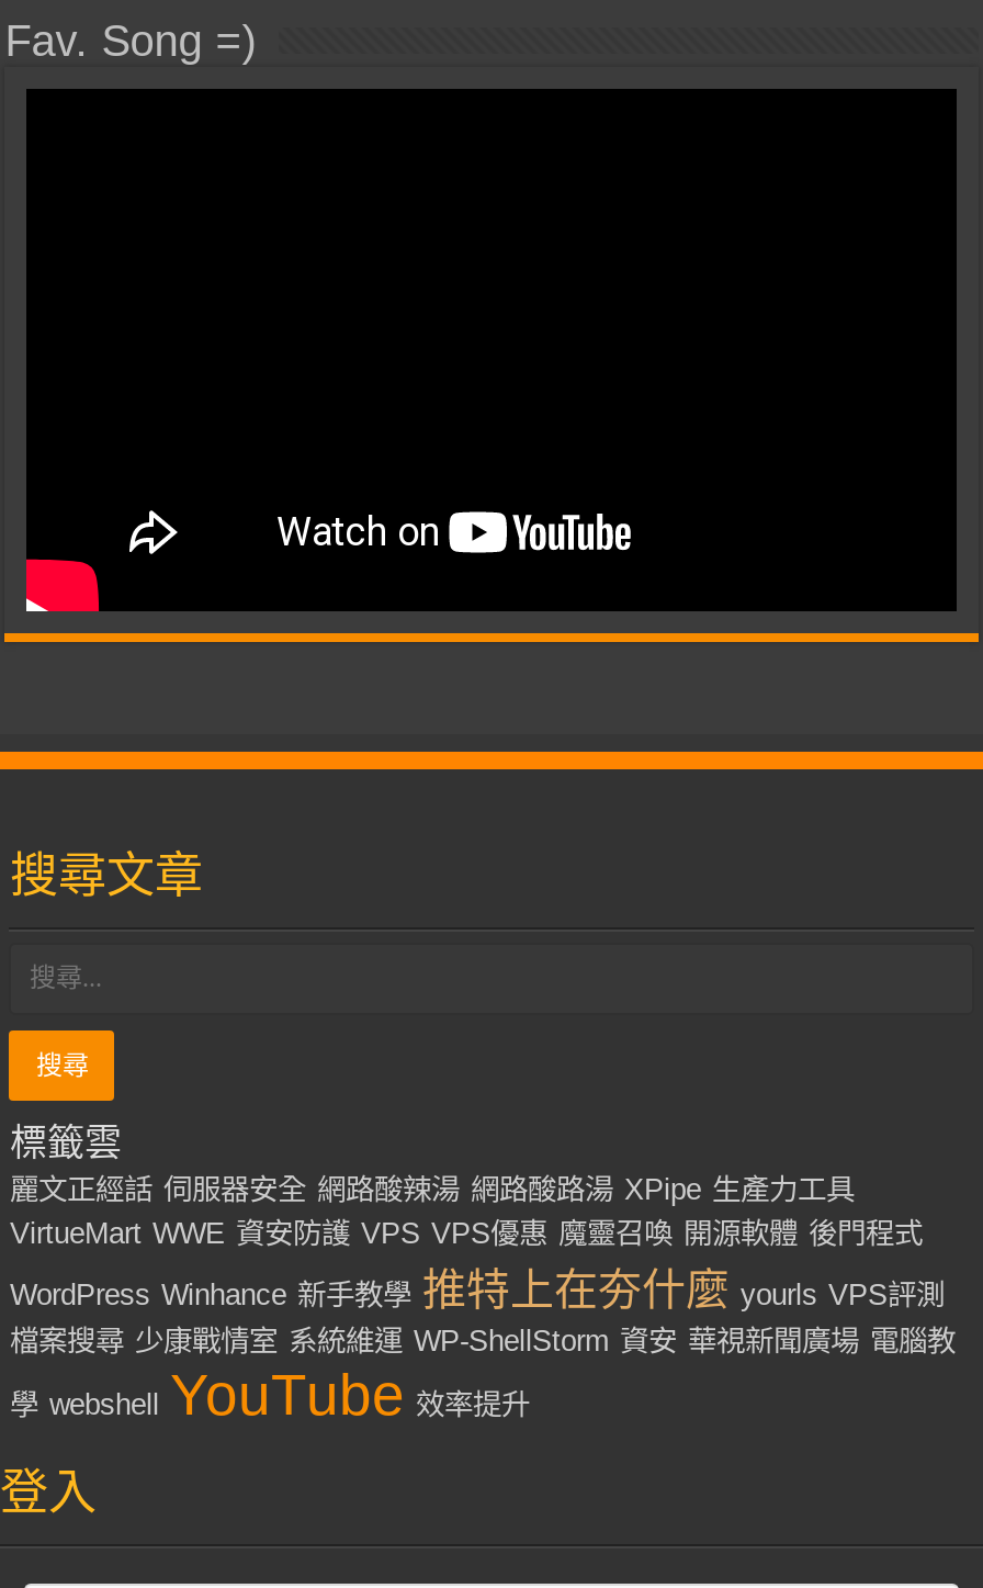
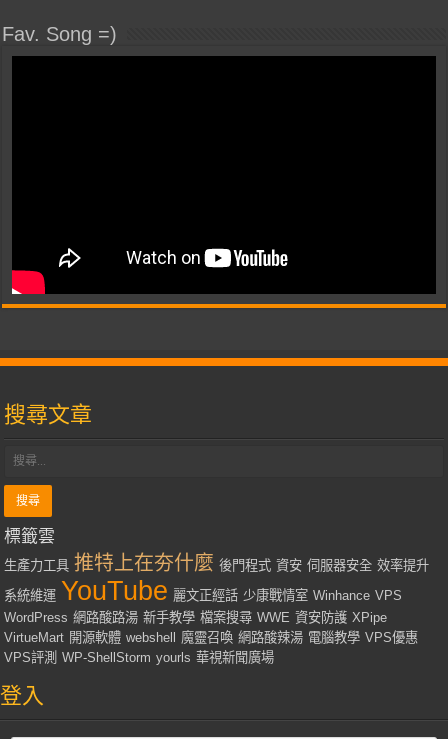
[10,1173,956,1428] 麗文正經話 伺服器安全 網路酸辣湯 網路酸路湯 XPipe 生產力工具 | VirtueMart WWE 資安防護 VPS VPS優惠 魔靈召喚 開源軟體 後門程式 | WordPress Winhance 新手教學 推特上在夯什麼 yourls VPS評測 | 檔案搜尋 少康戰情室 系統維運 WP-ShellStorm 資安 華視新聞廣場 電腦教 | 學 webshell YouTube 效率提升 -> [4,552,429,665] 生產力工具 推特上在夯什麼 後門程式 資安 伺服器安全 效率提升 | 系統維運 YouTube 麗文正經話 少康戰情室 Winhance VPS | WordPress 網路酸路湯 新手教學 檔案搜尋 WWE 資安防護 XPipe | VirtueMart 開源軟體 webshell 魔靈召喚 網路酸辣湯 電腦教學 VPS優惠 | VPS評測 WP-ShellStorm yourls 華視新聞廣場

